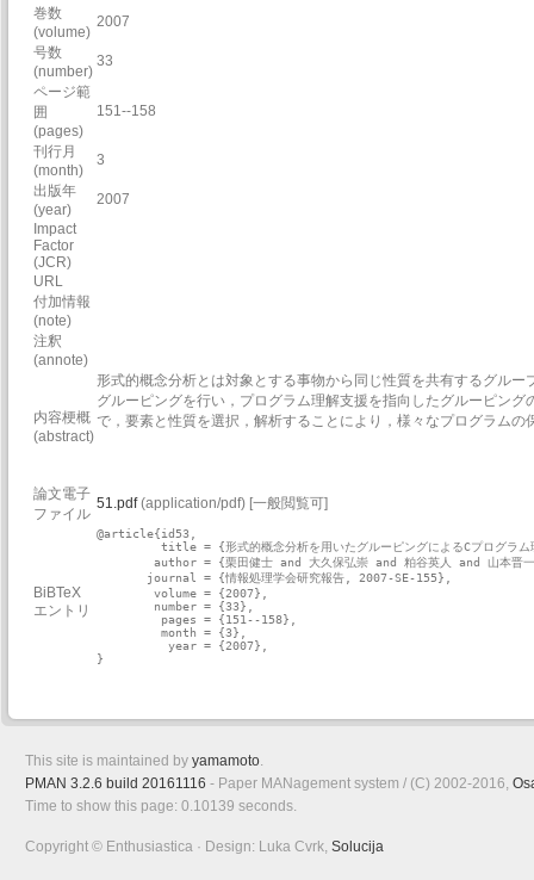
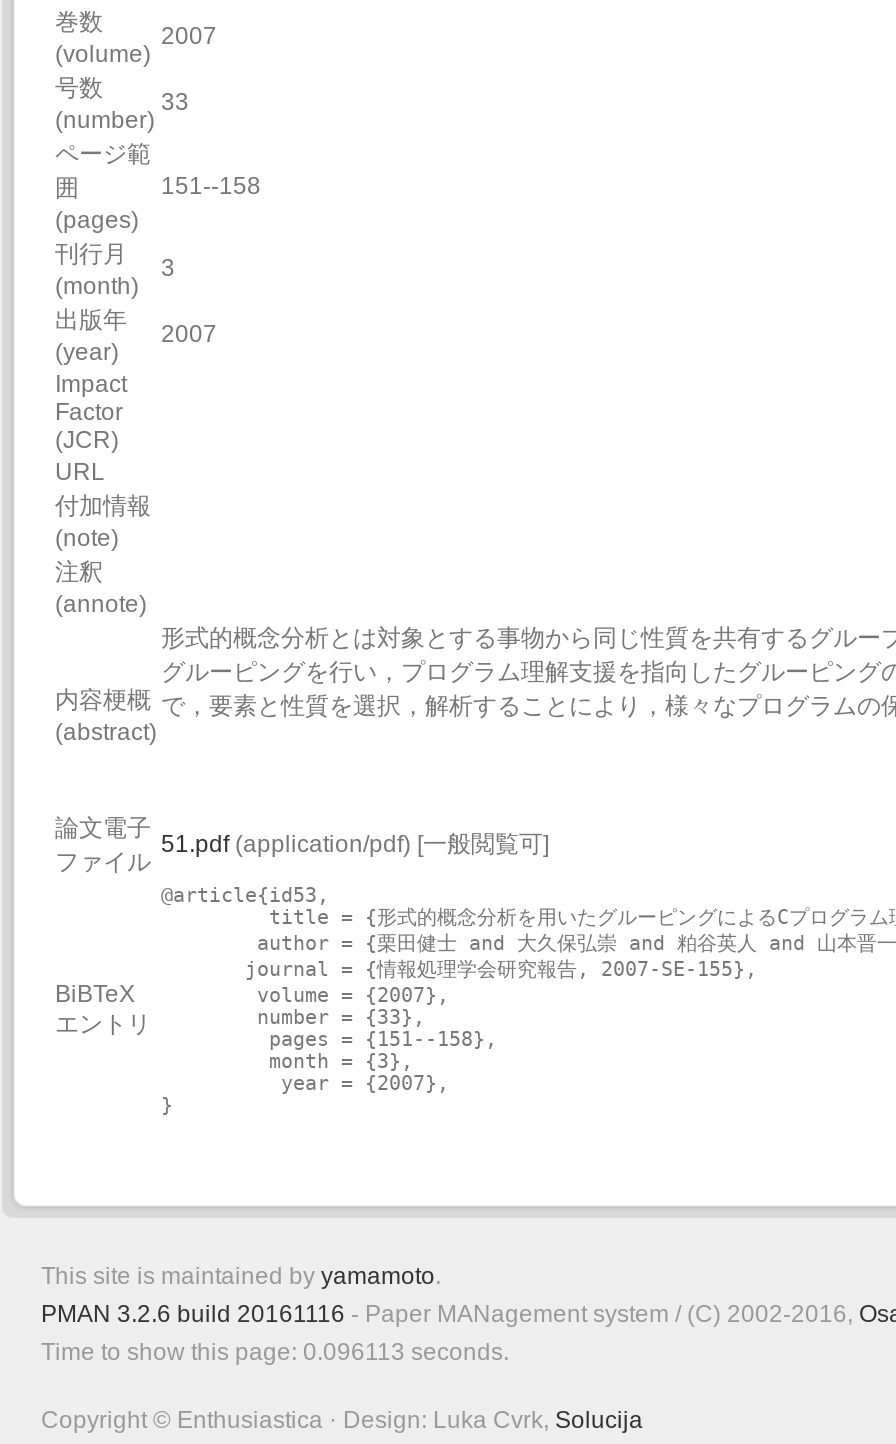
[24,798,296,814] Time to show this page: 0.10139 seconds. -> [41,1338,509,1366] Time to show this page: 0.096113 seconds.

